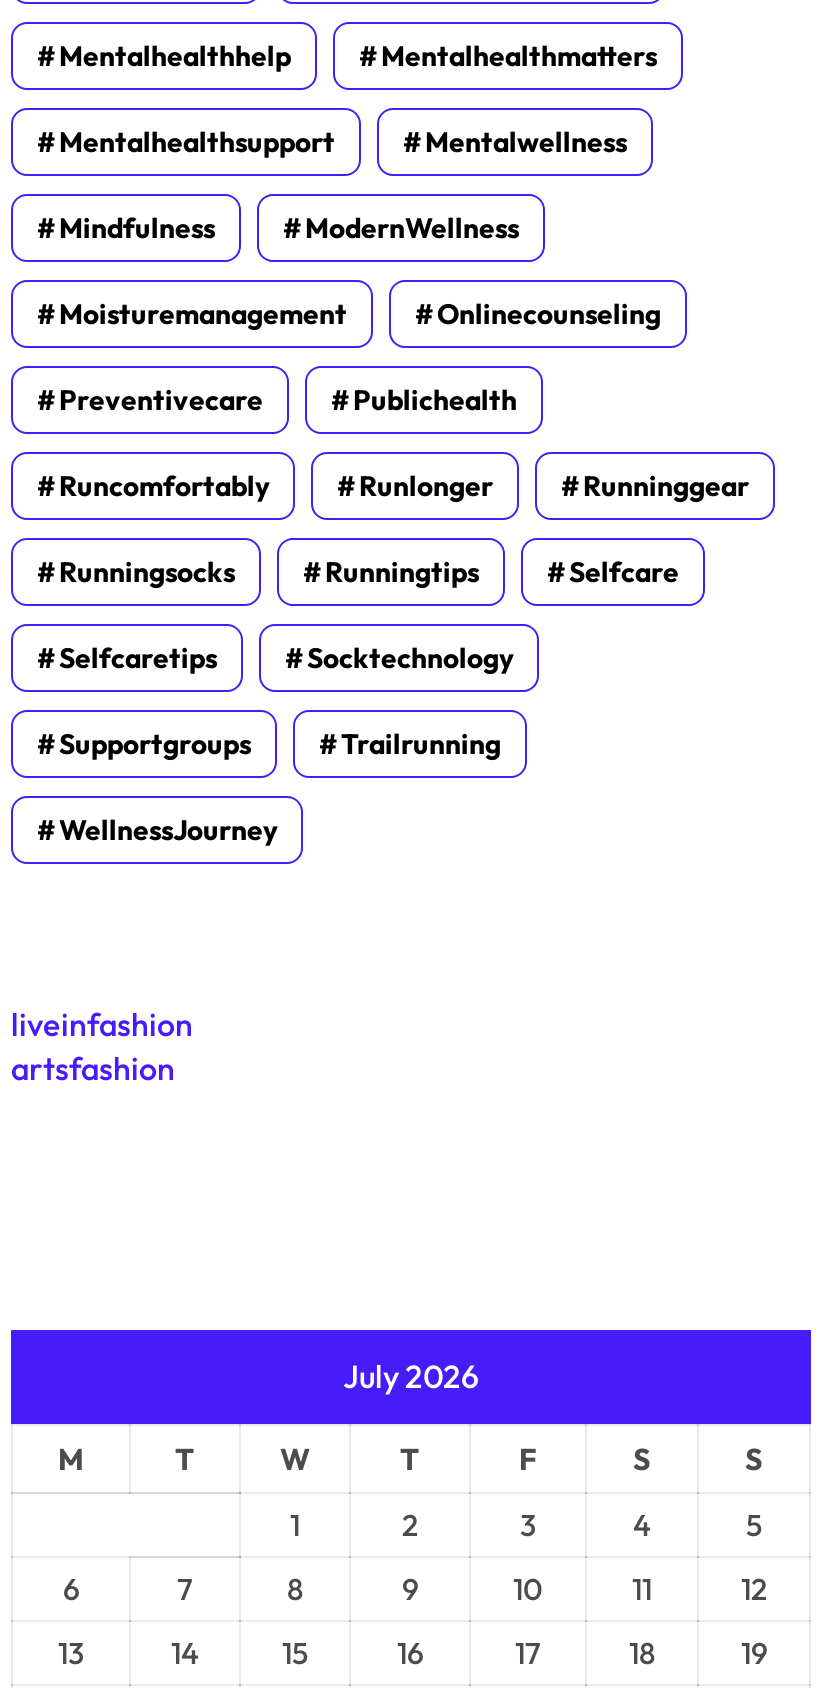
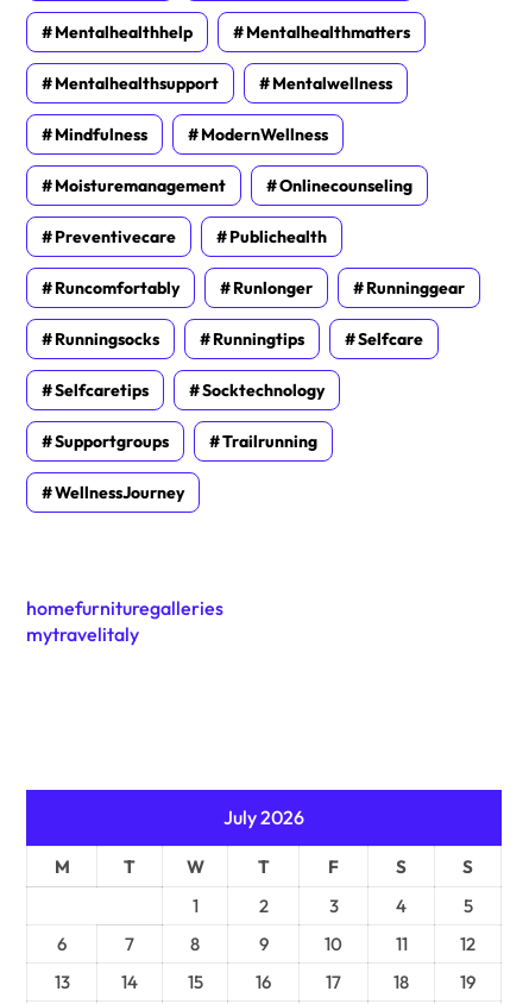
[11,1003,193,1087] liveinfashion | artsfashion -> [26,596,223,646] homefurnituregalleries | mytravelitaly

